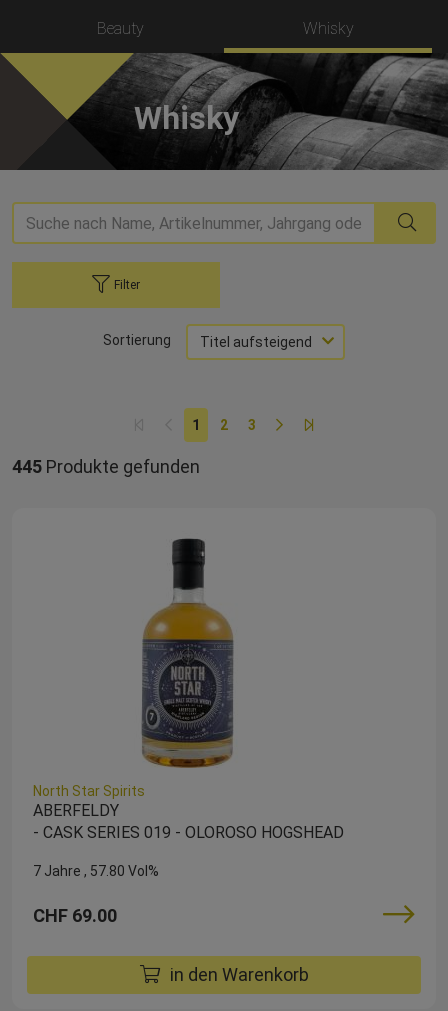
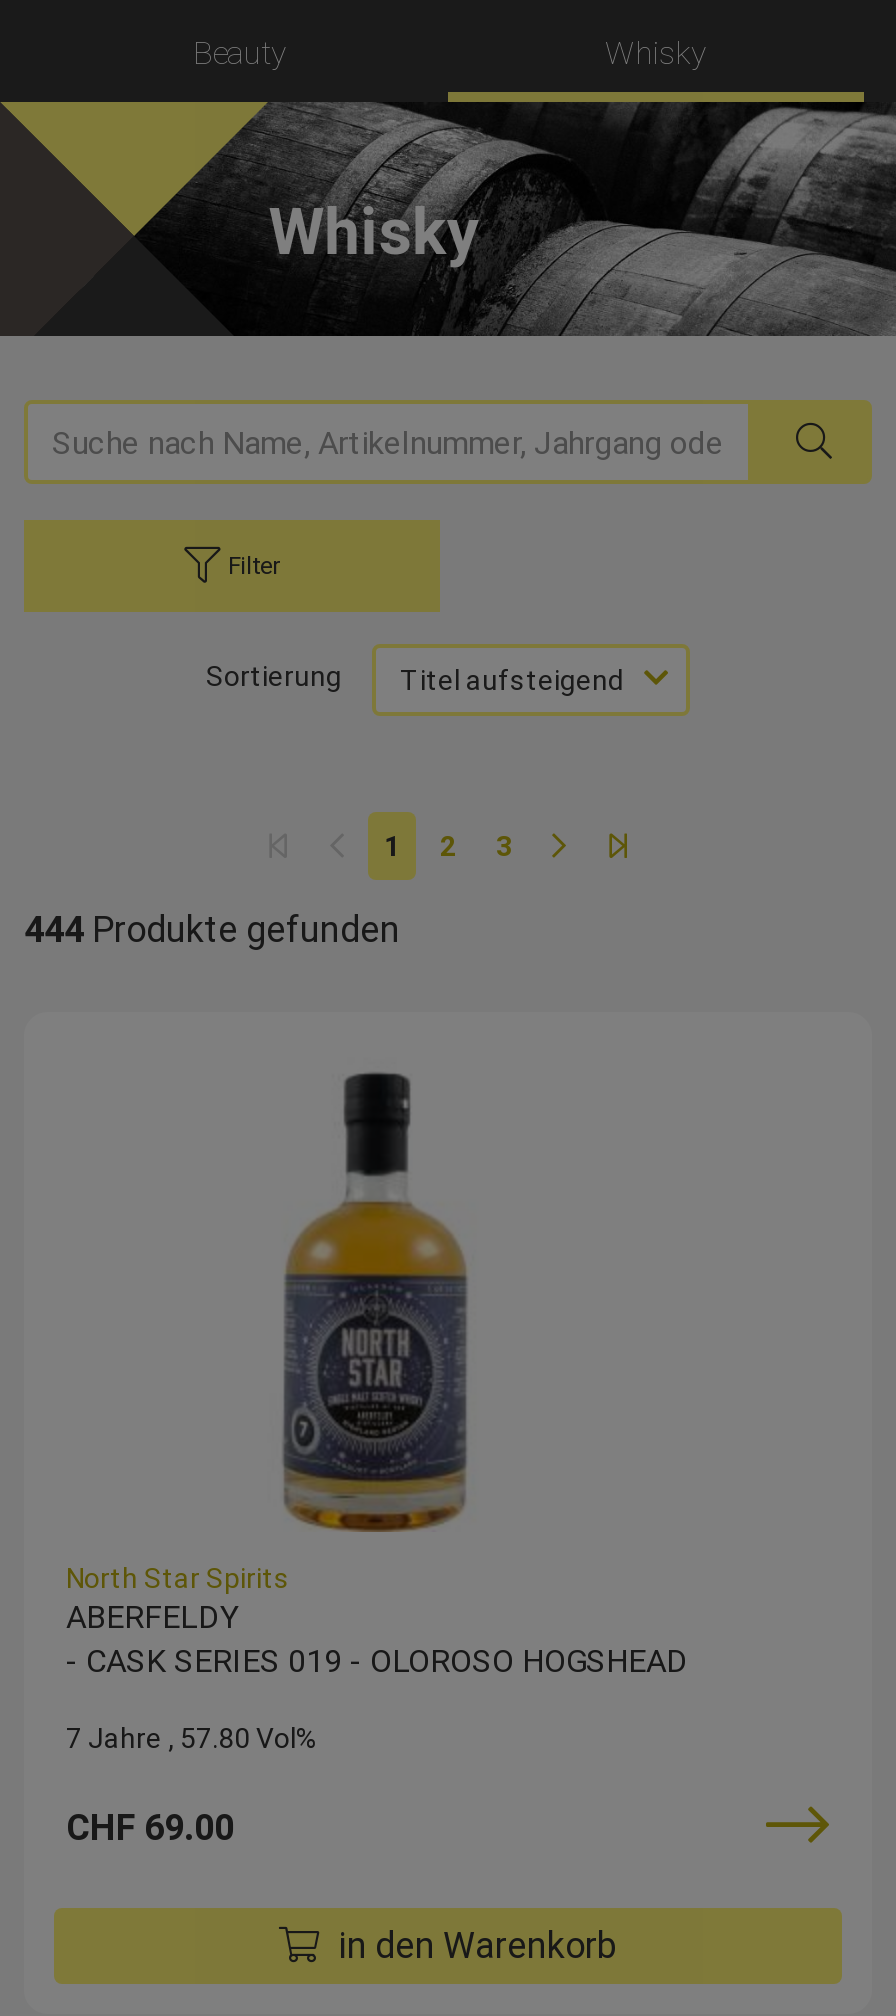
[12,456,200,477] 445 Produkte gefunden -> [24,908,400,950] 444 Produkte gefunden

